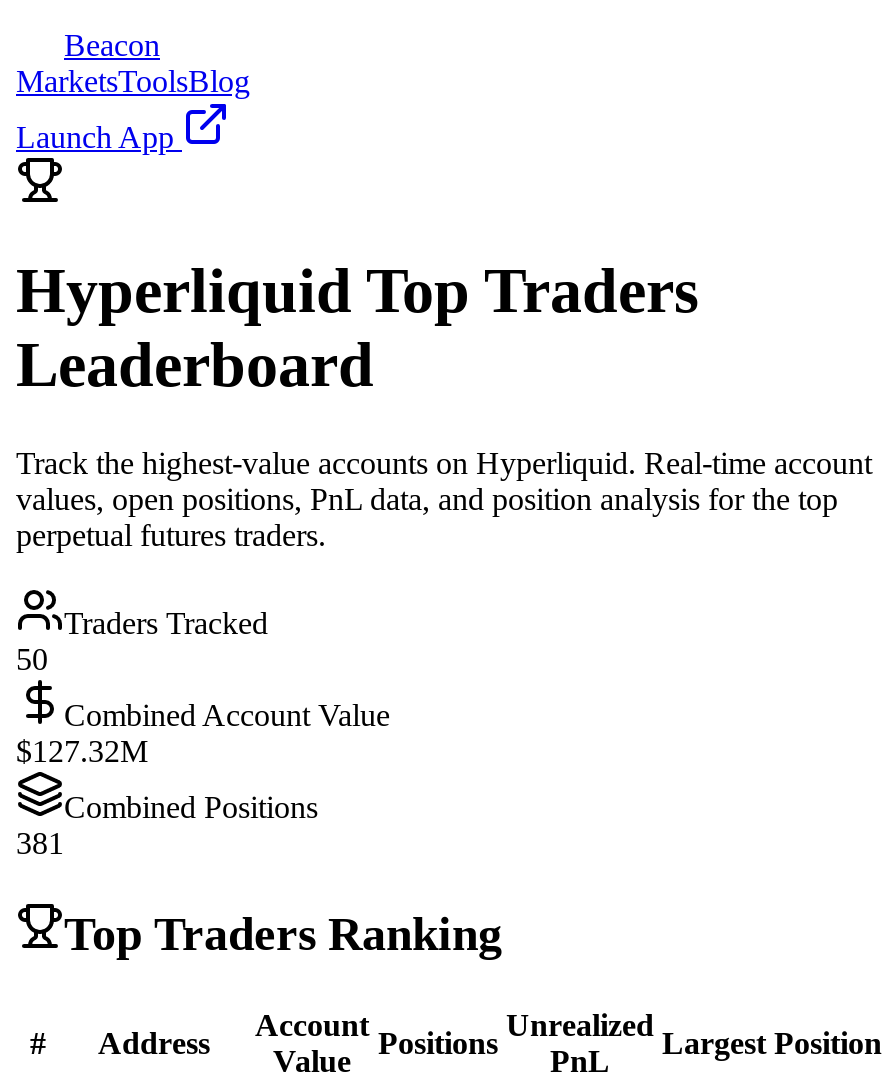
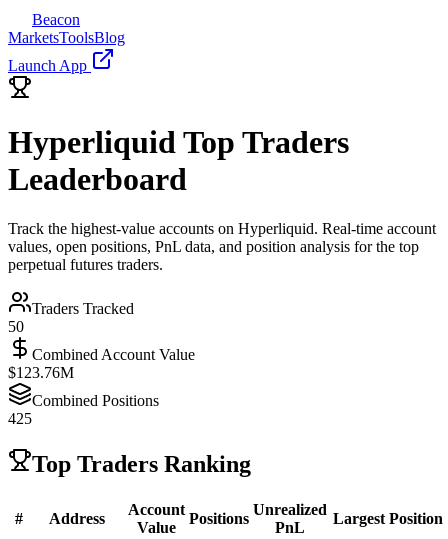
[16,734,148,768] $127.32M -> [8,364,74,381] $123.76M
[16,826,64,860] 381 -> [8,410,32,427] 425

